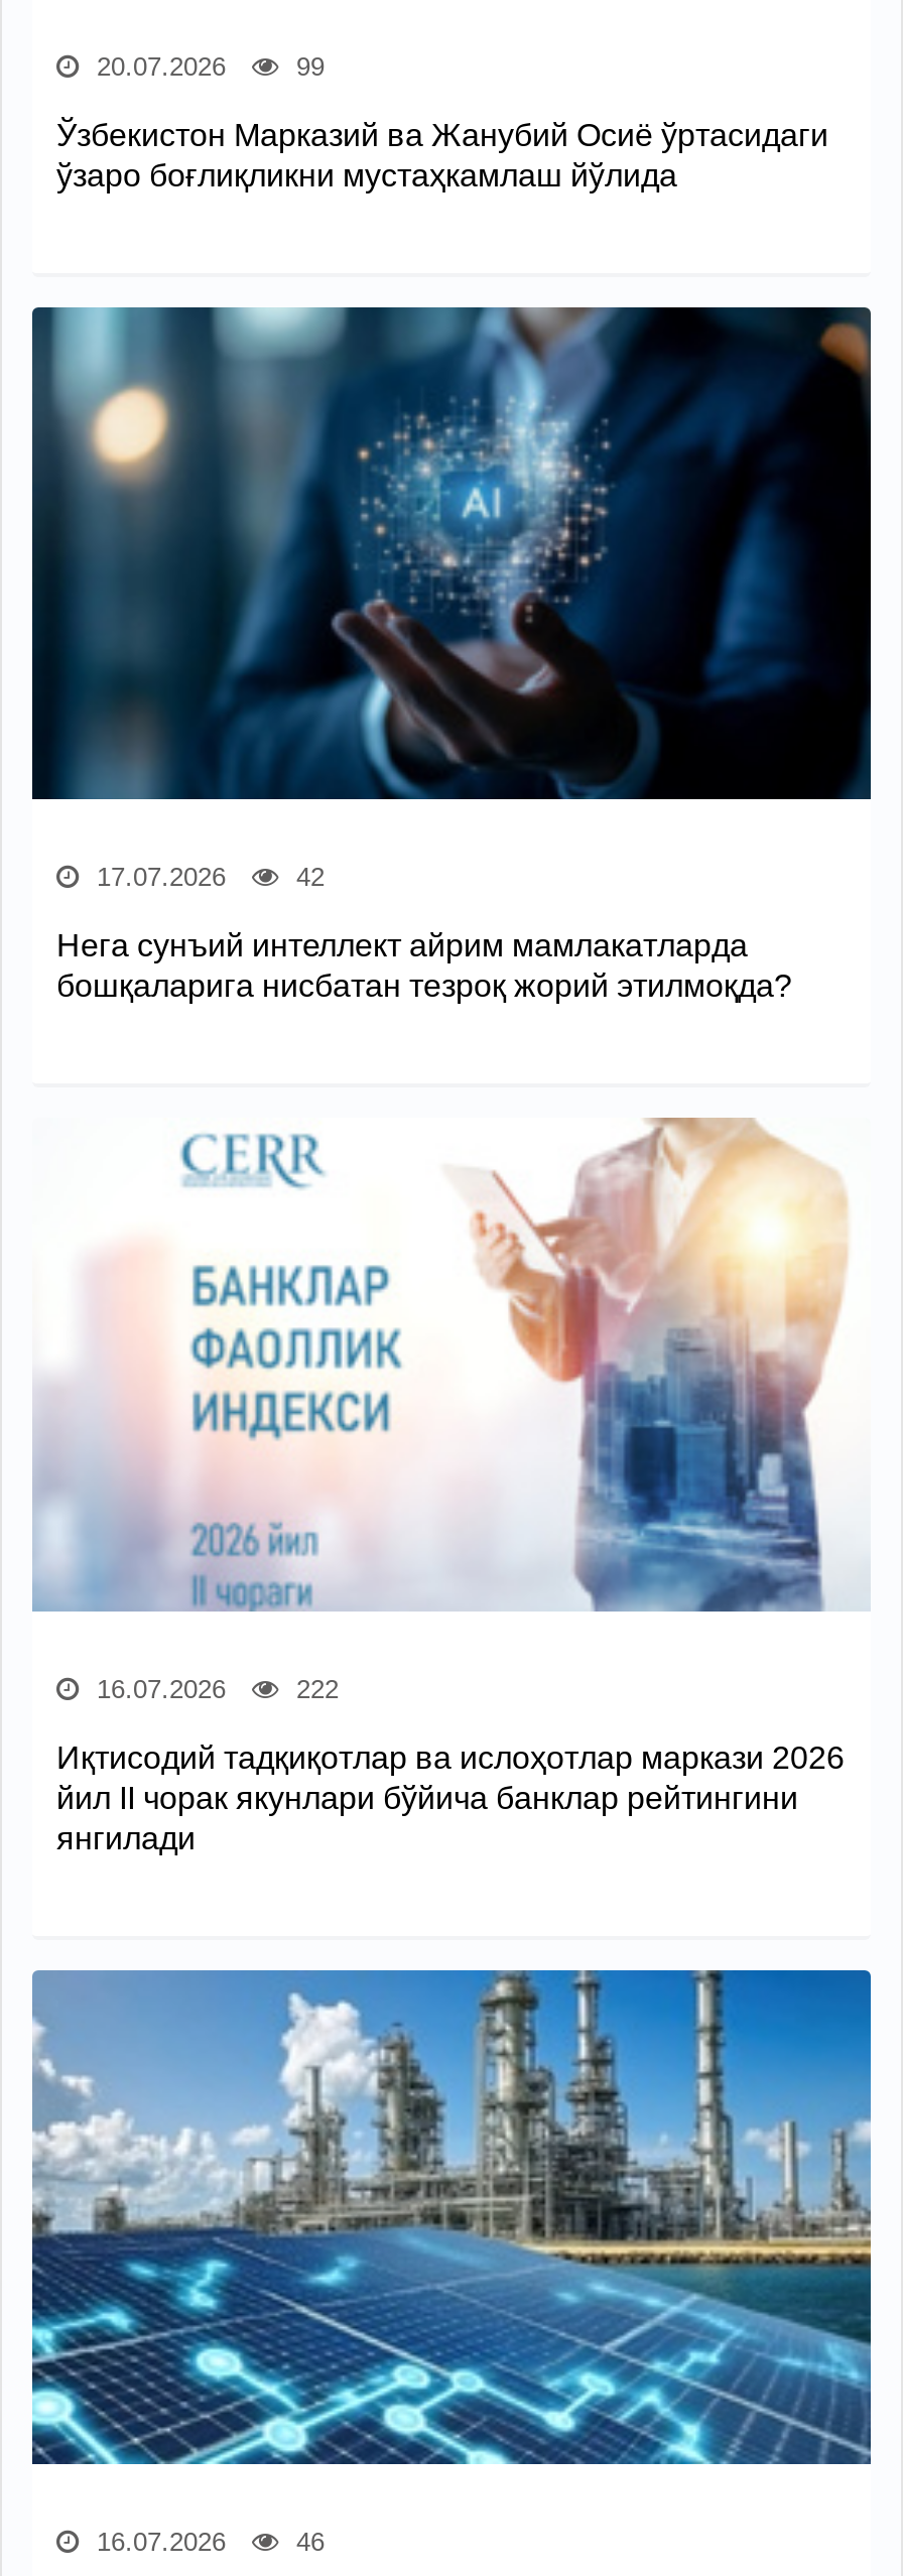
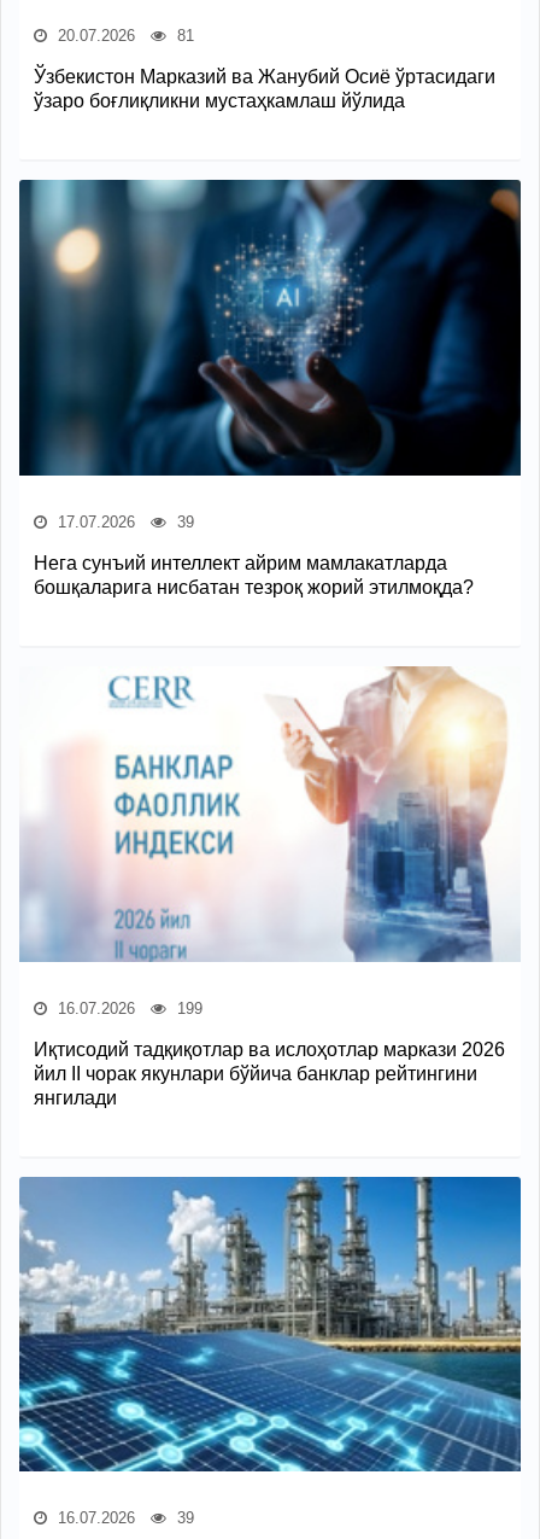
[288,51,325,81] 99 -> [172,27,194,45] 81
[288,863,325,893] 42 -> [172,513,194,531] 39
[288,1674,339,1705] 222 -> [172,999,202,1017] 199
[288,2526,325,2557] 46 -> [172,1509,194,1527] 39

